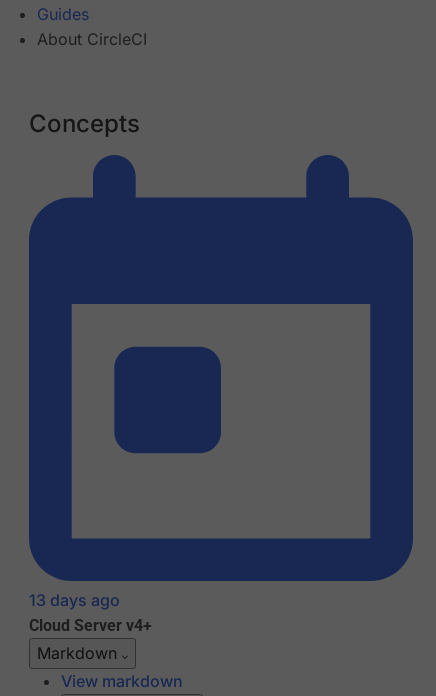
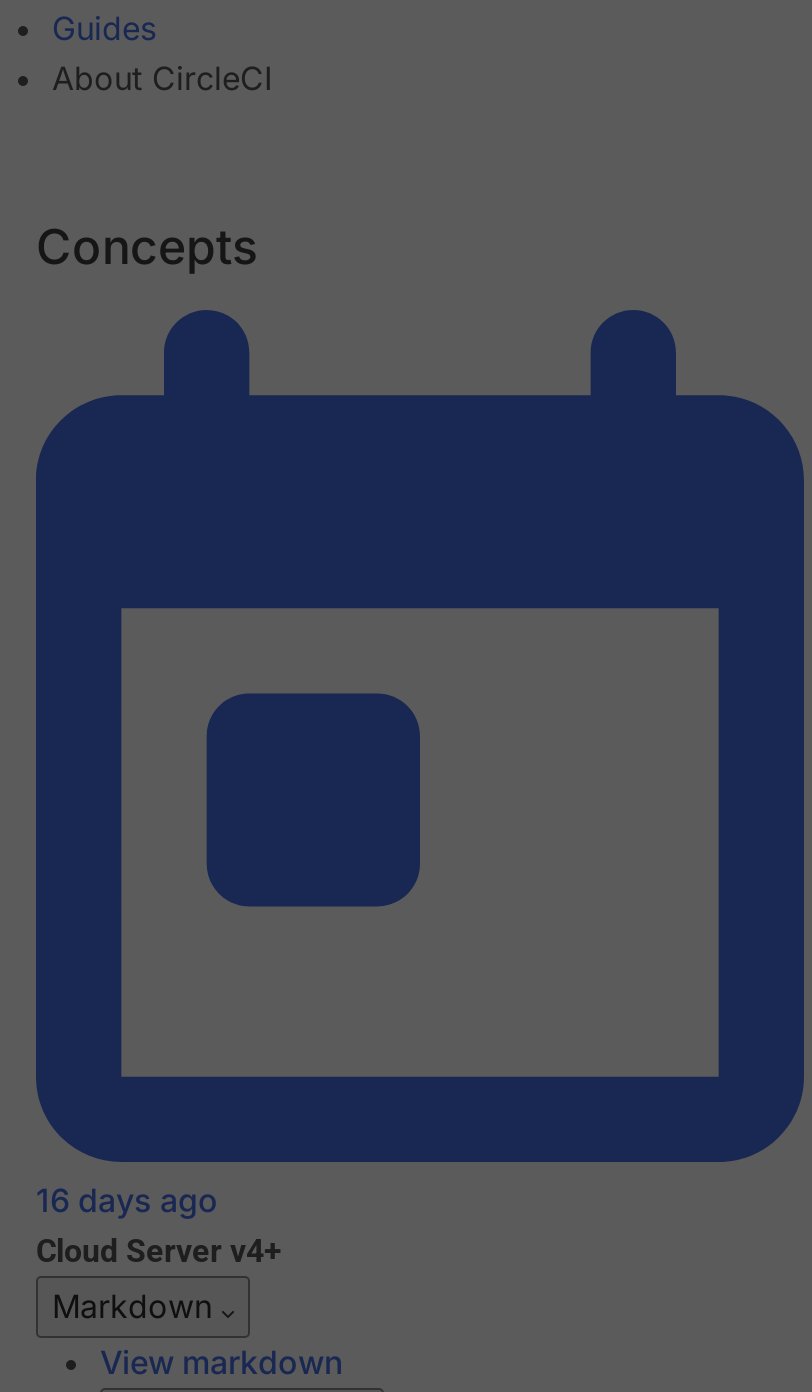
[29,590,120,610] 13 days ago -> [36,1181,218,1221] 16 days ago

